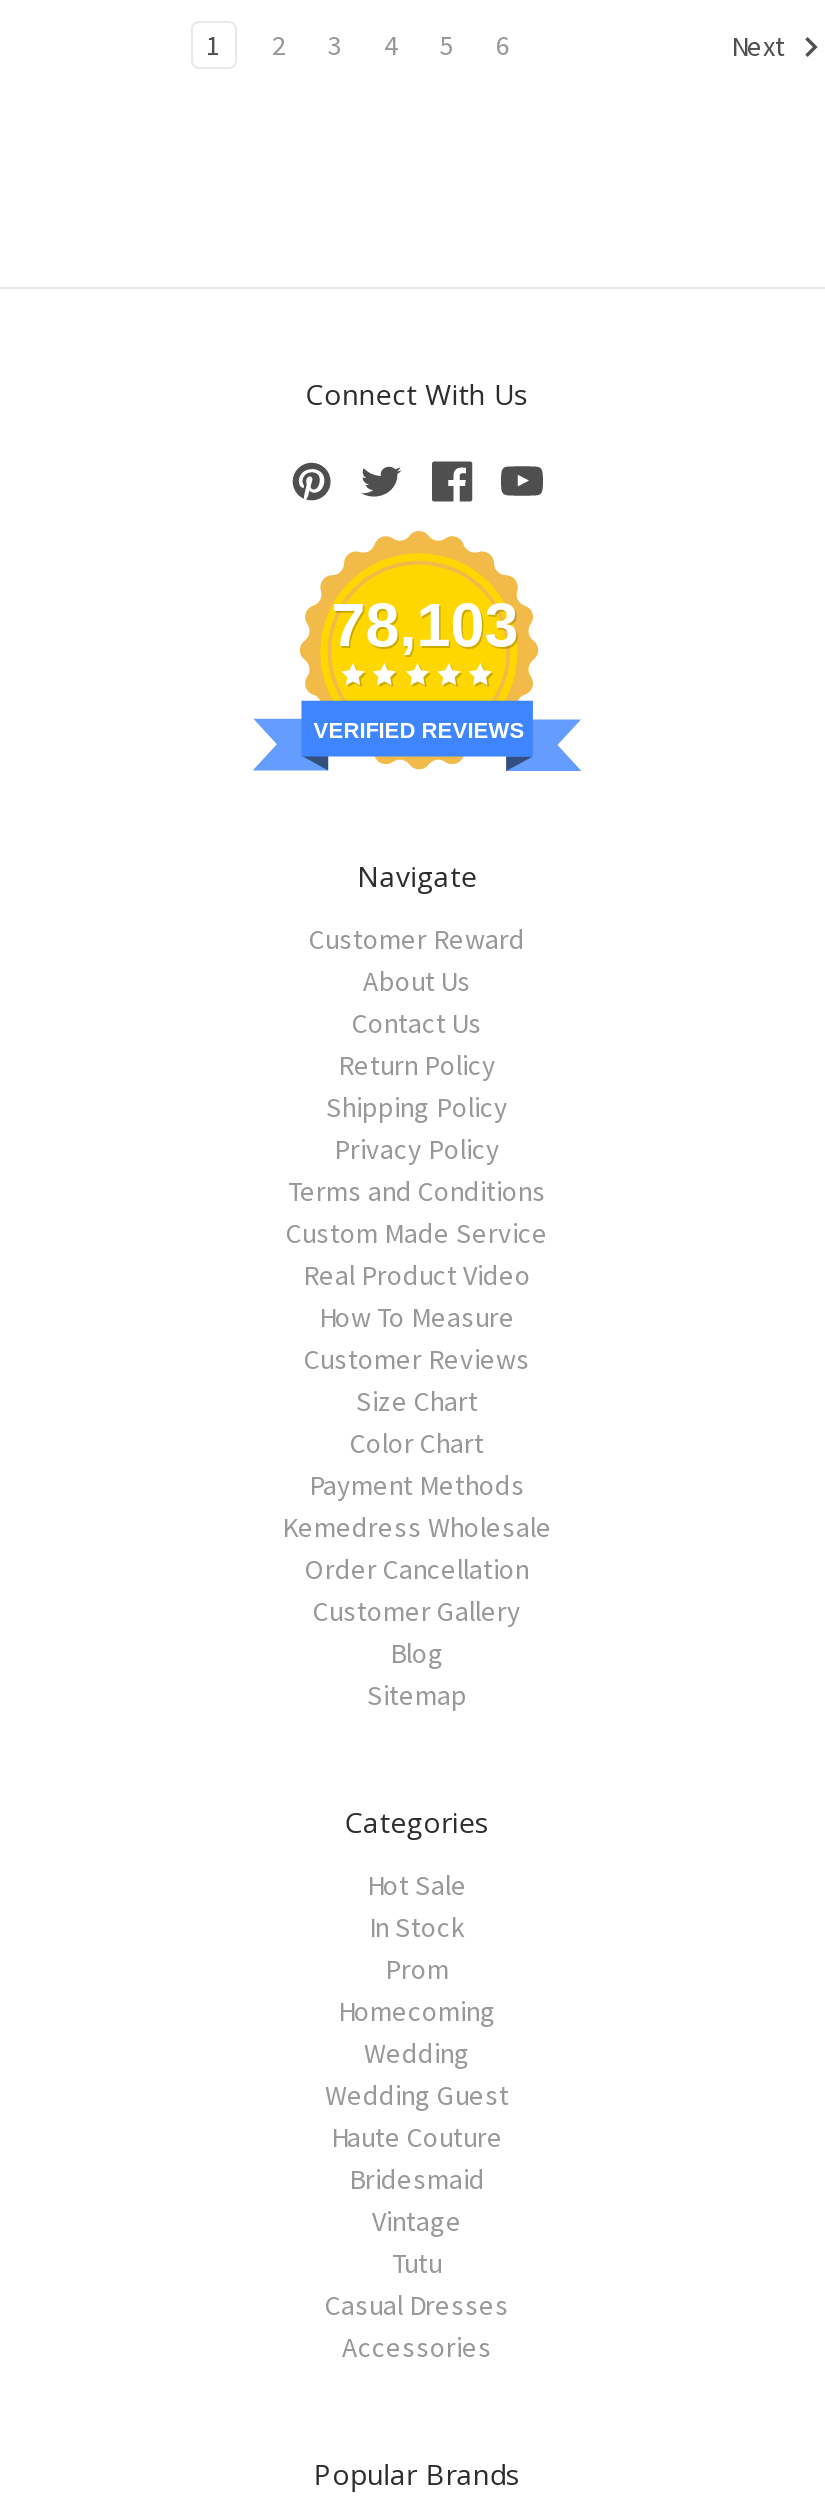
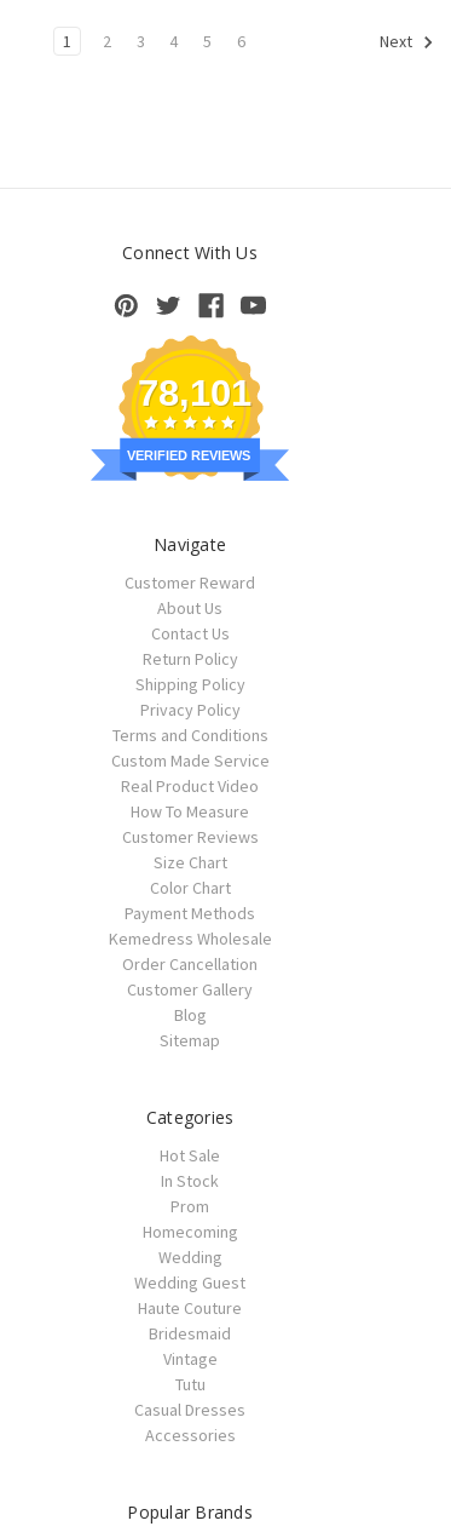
[330,590,517,659] 78,103 -> [137,371,251,414] 78,101

